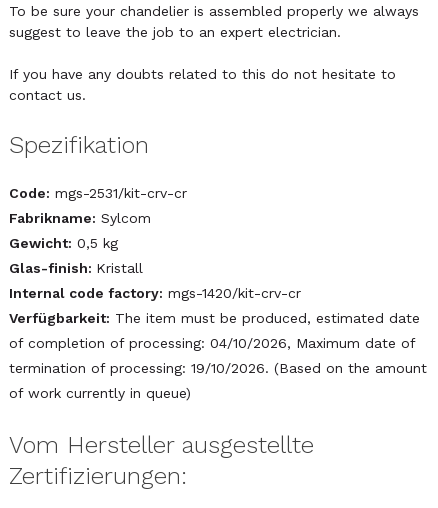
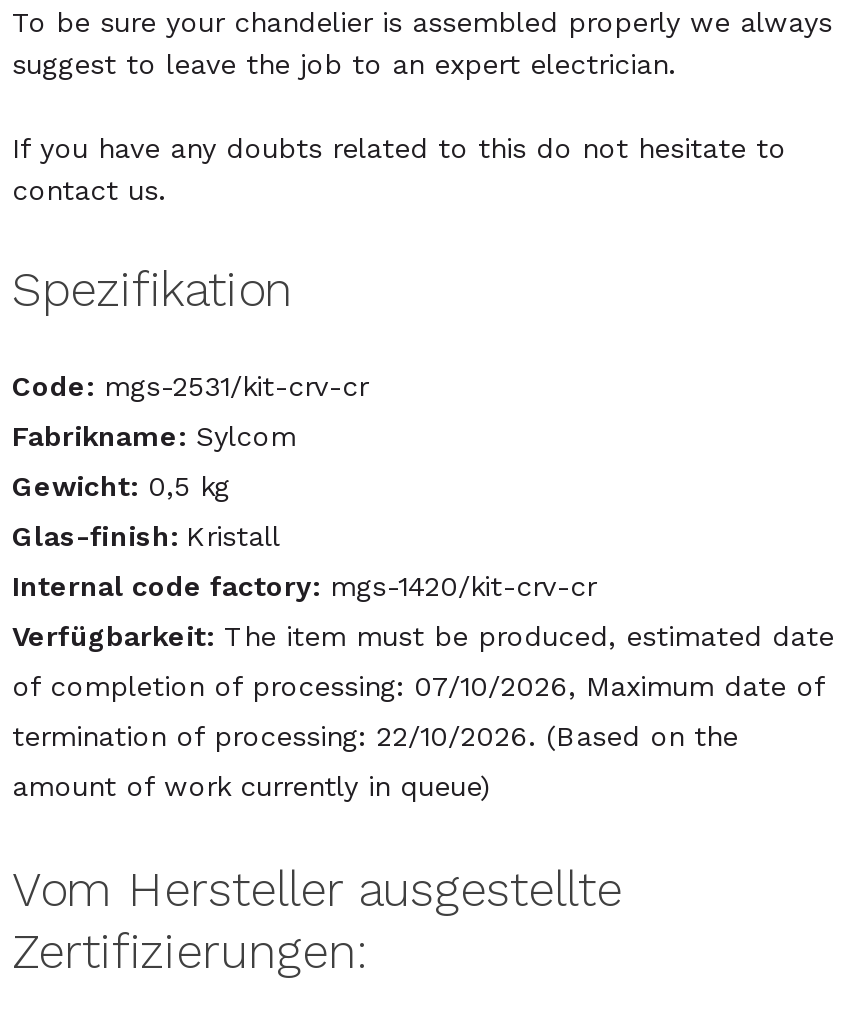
[9,335,415,351] of completion of processing: 04/10/2026, Maximum date of -> [12,669,824,701] of completion of processing: 07/10/2026, Maximum date of
[9,360,427,376] termination of processing: 19/10/2026. (Based on the amount -> [12,719,738,751] termination of processing: 22/10/2026. (Based on the
[9,385,191,401] of work currently in queue) -> [12,769,490,801] amount of work currently in queue)

